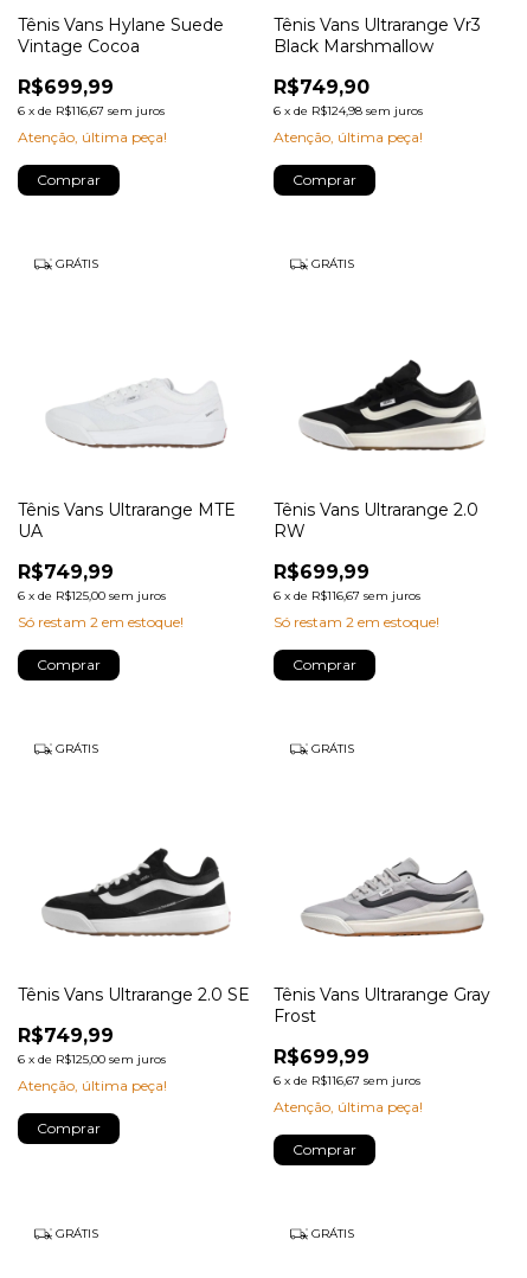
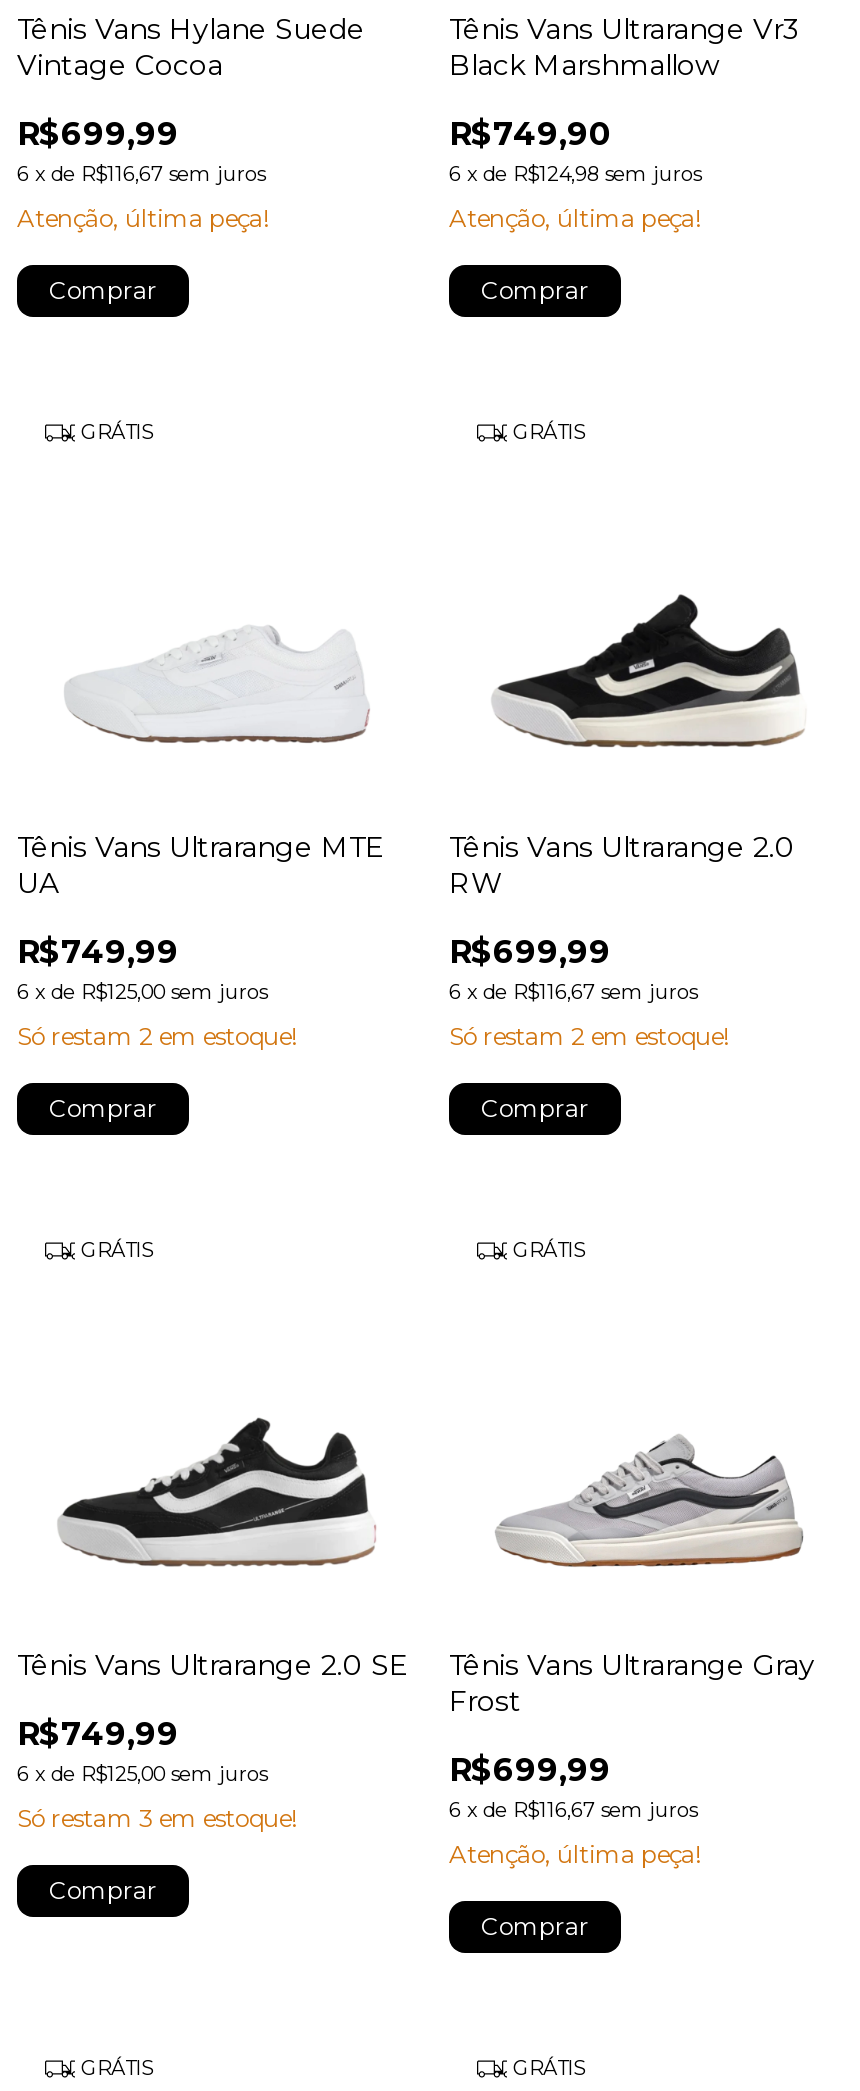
[18,1077,167,1094] Atenção, última peça! -> [17,1803,297,1833] Só restam 3 em estoque!

